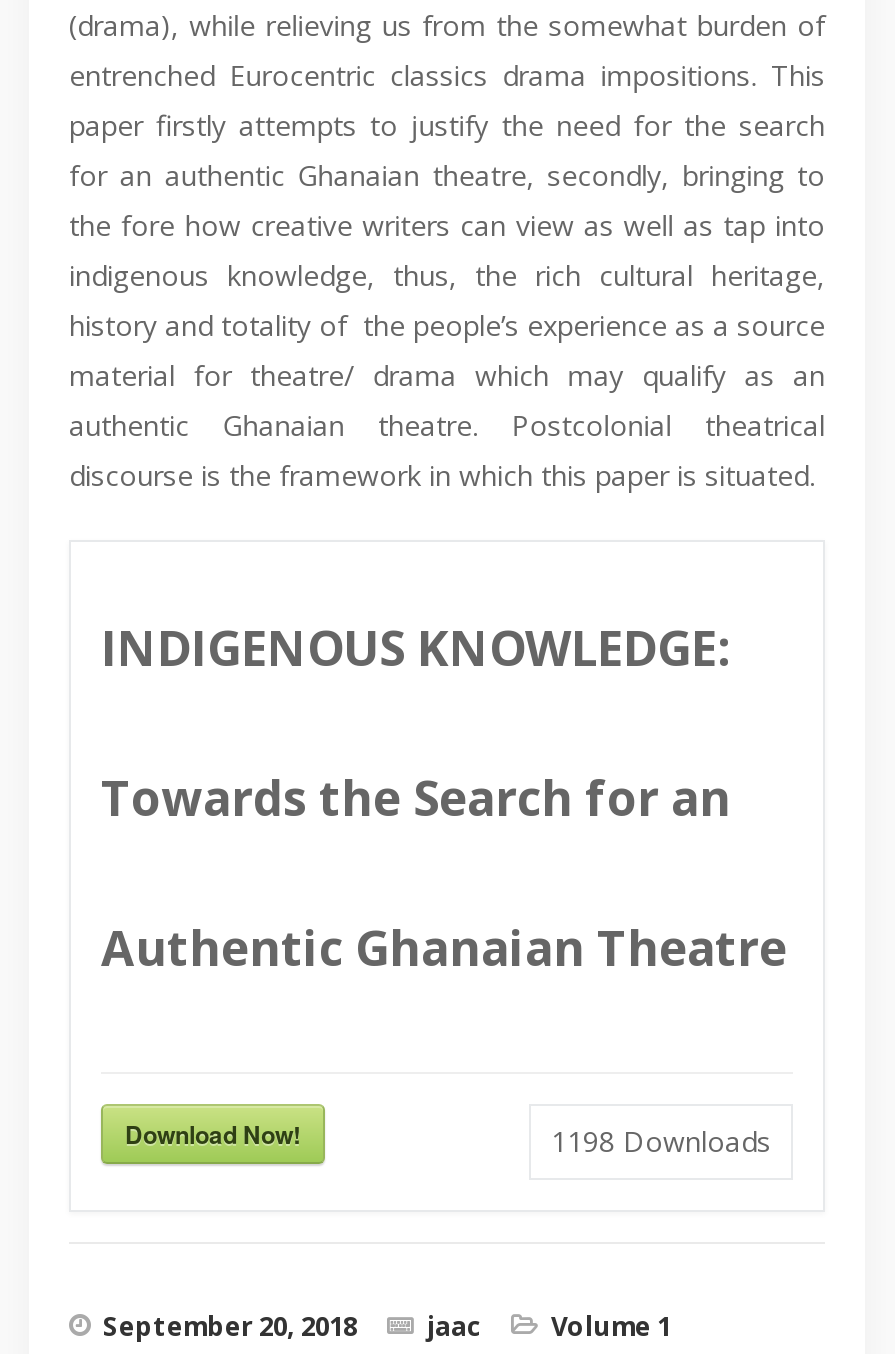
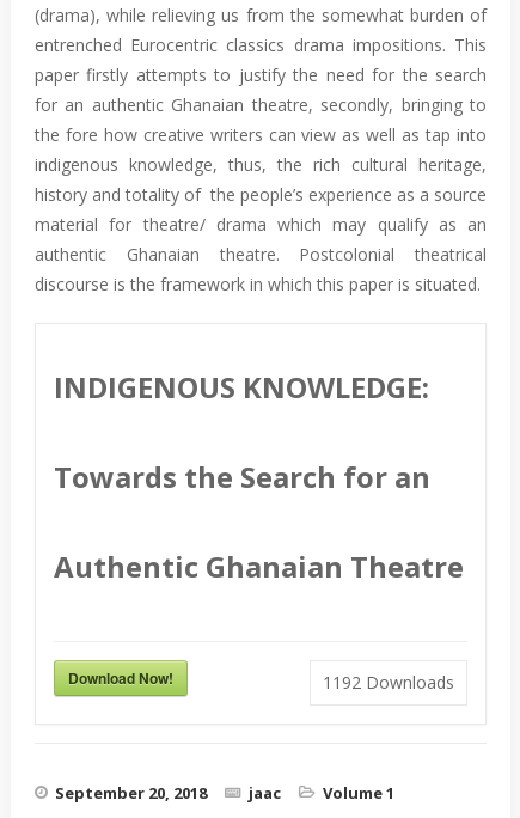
[551,1122,771,1160] 1198 Downloads -> [323,671,454,694] 1192 Downloads

